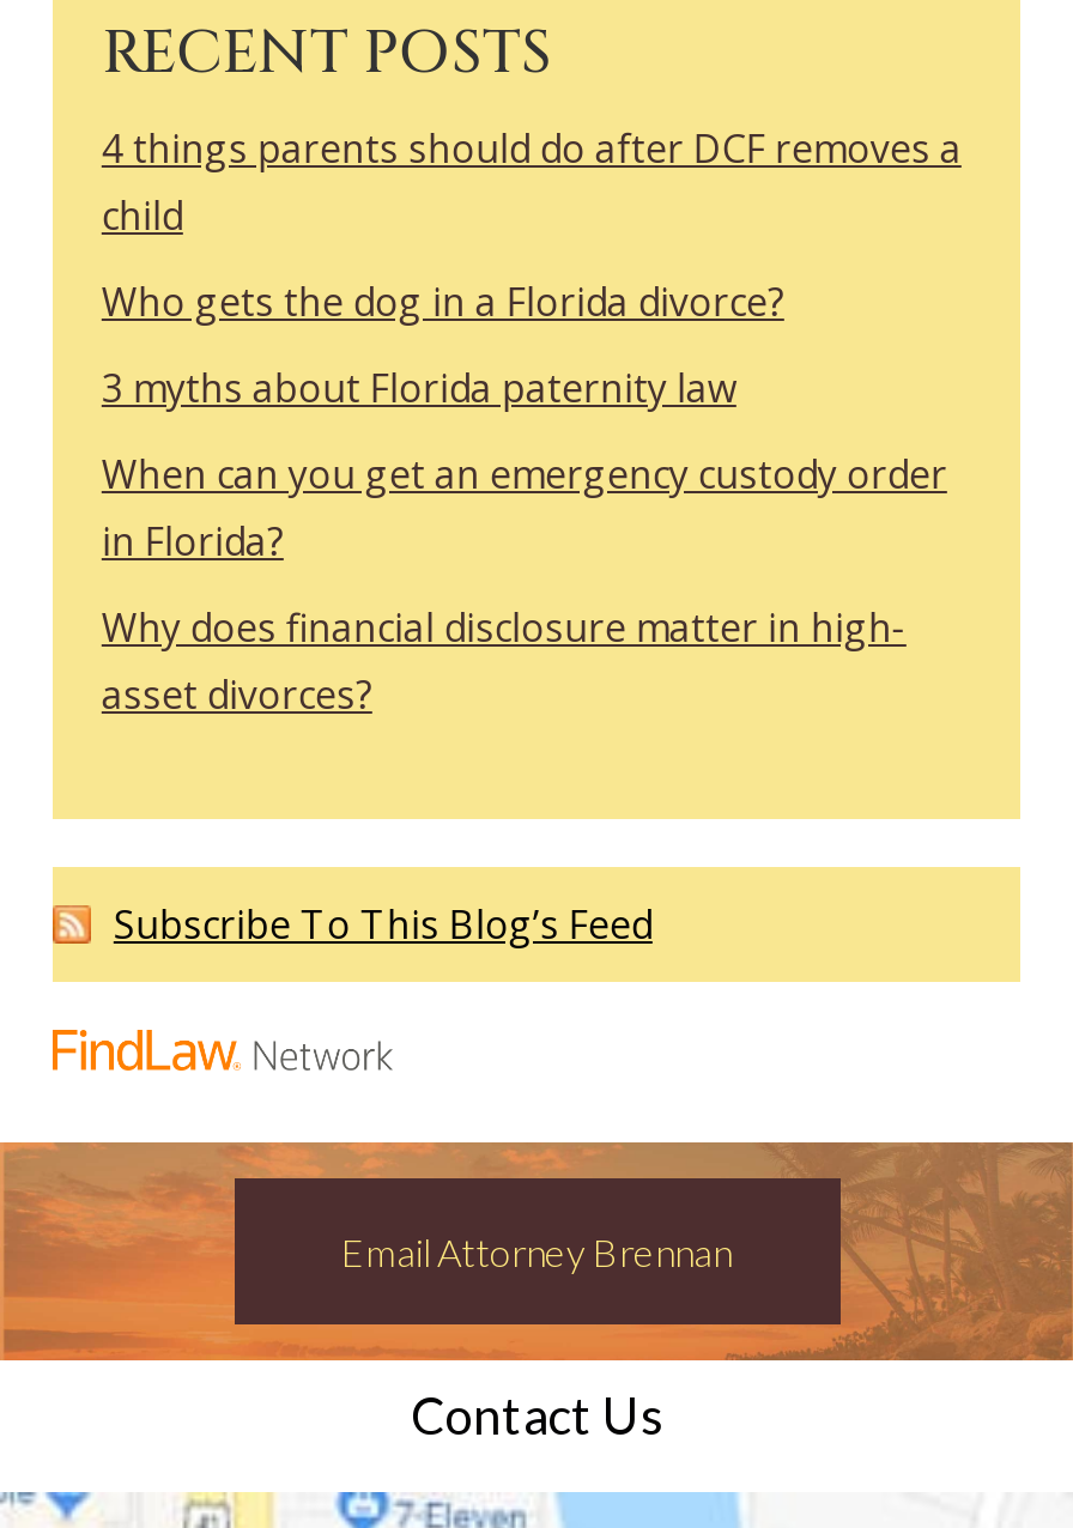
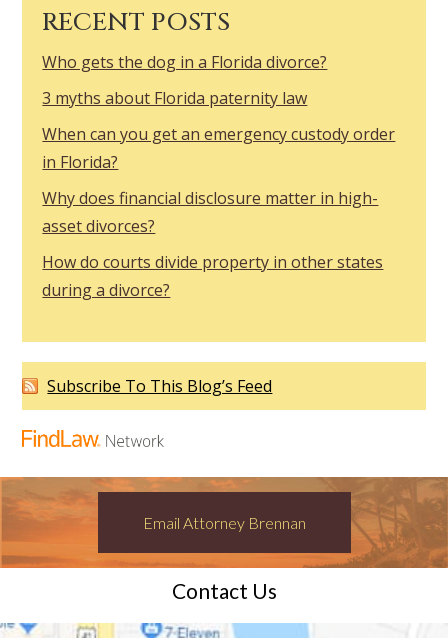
[102,123,961,243] 4 things parents should do after DCF removes a | child -> none
moved [102,276,947,722] -> [42,51,395,237]: Who gets the dog in a Florida divorce? | 3 myths about Florida paternity law | When can you get an emergency custody order | in Florida? | Why does financial disclosure matter in high- | asset divorces?
none -> [42,251,383,301] How do courts divide property in other states | during a divorce?

